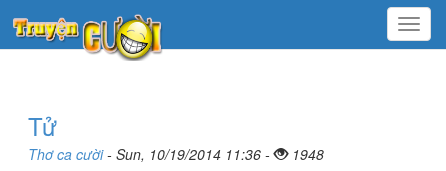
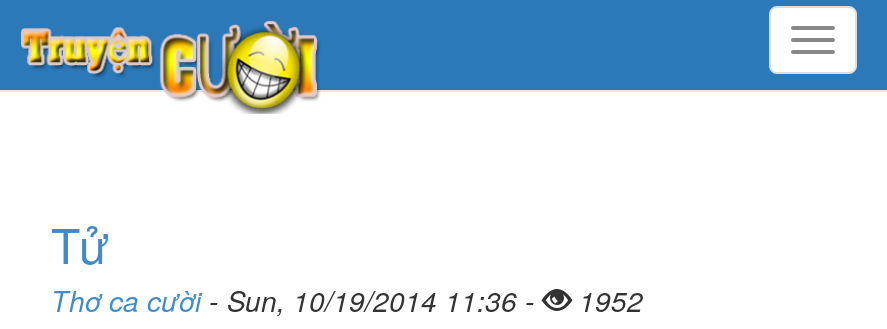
[28,144,324,164] Thơ ca cười - Sun, 10/19/2014 11:36 - 1948 -> [51,280,643,320] Thơ ca cười - Sun, 10/19/2014 11:36 - 1952

